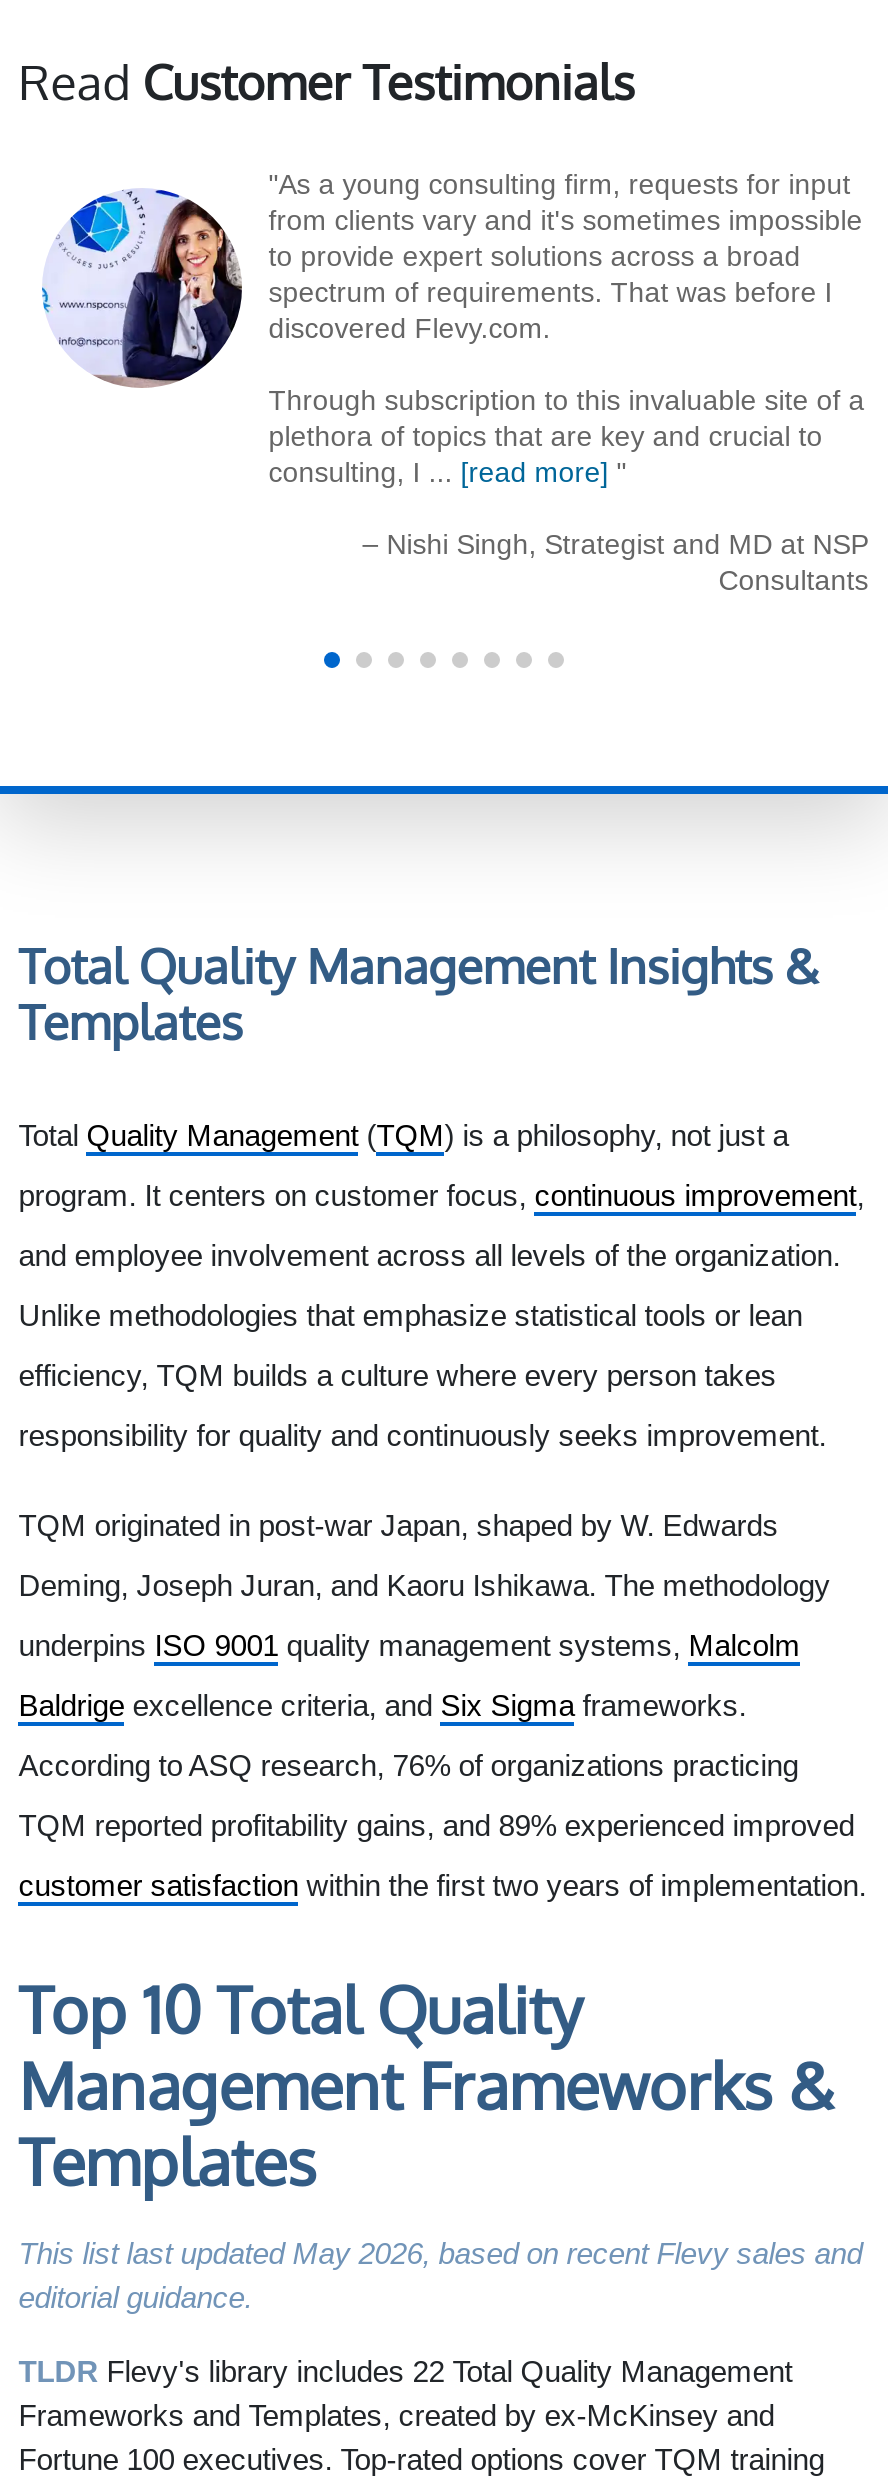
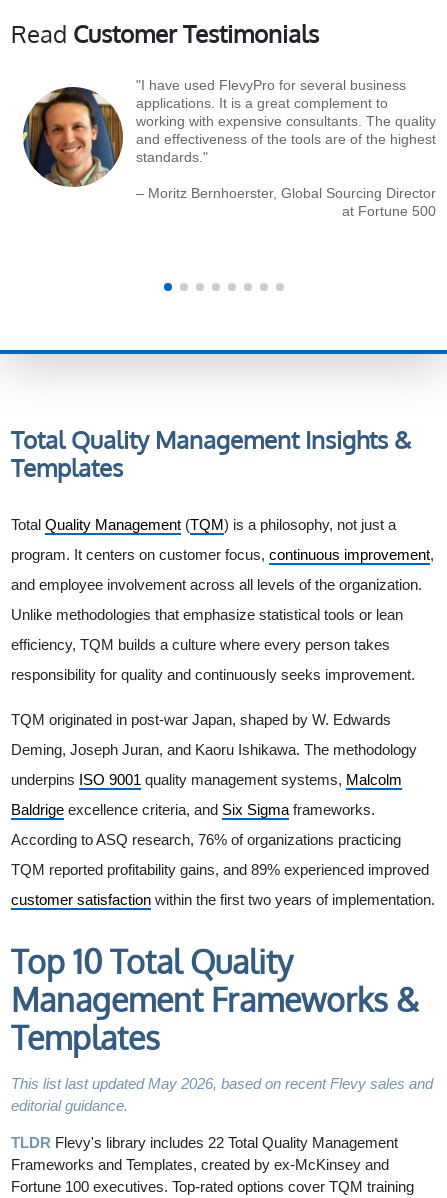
[40,169,868,597] [image] | "As a young consulting firm, requests for input | from clients vary and it's sometimes impossible | to provide expert solutions across a broad | spectrum of requirements. That was before I | discovered Flevy.com. | Through subscription to this invaluable site of a | plethora of topics that are key and crucial to | consulting, I... [read more] " | – Nishi Singh, Strategist and MD at NSP | Consultants -> [22,77,436,219] [image] | "I have used FlevyPro for several business | applications. It is a great complement to | working with expensive consultants. The quality | and effectiveness of the tools are of the highest | standards." | – Moritz Bernhoerster, Global Sourcing Director | at Fortune 500

